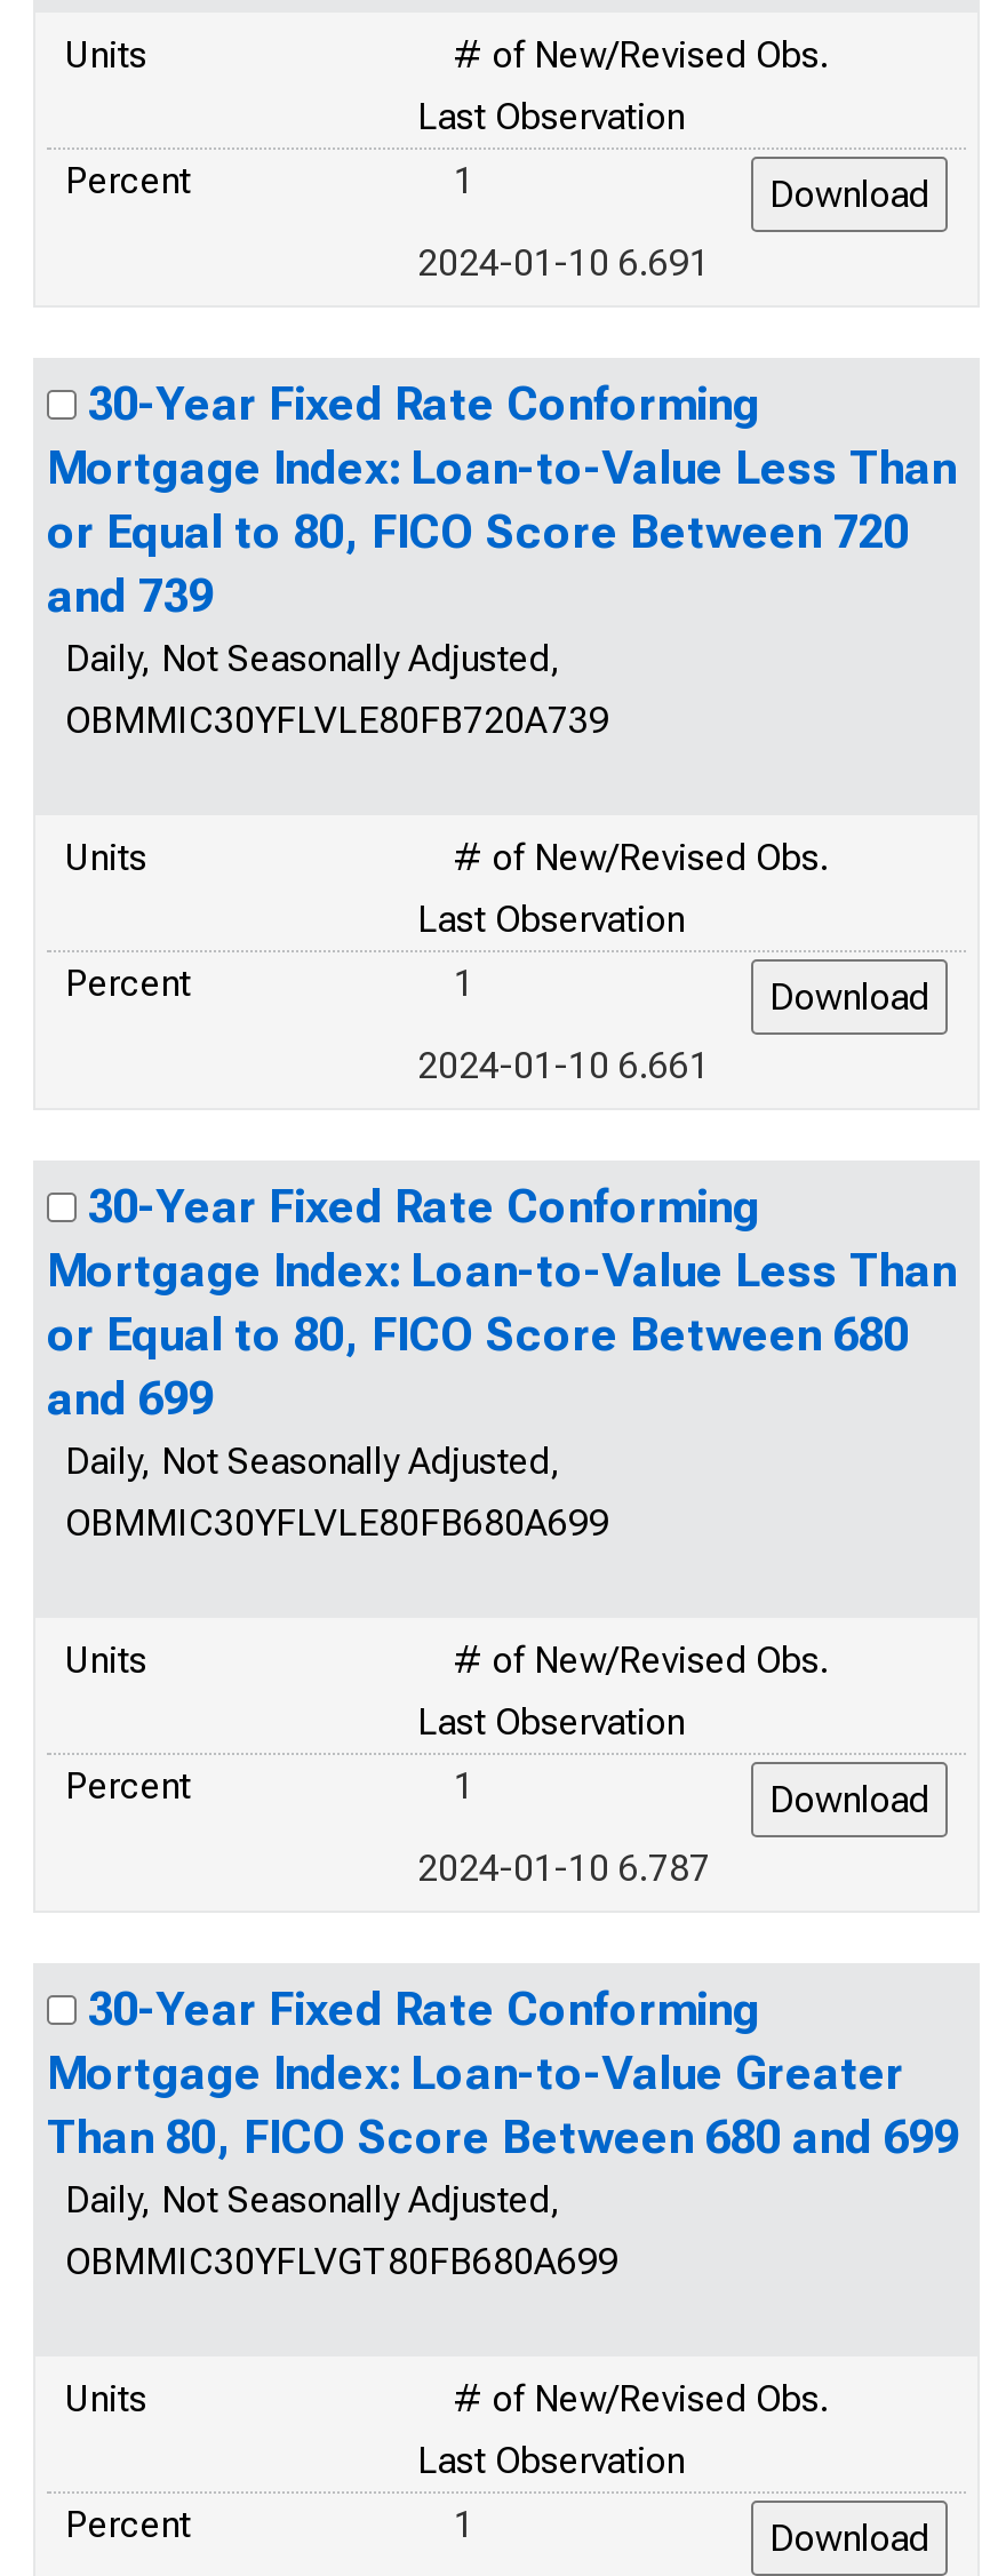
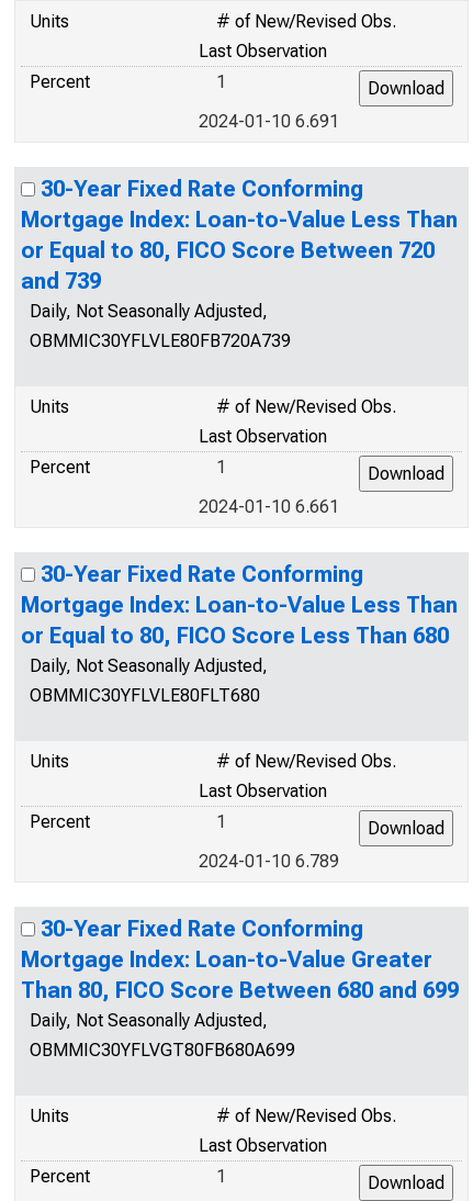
[47,1307,909,1426] or Equal to 80, FICO Score Between 680 | and 699 -> [21,622,449,649] or Equal to 80, FICO Score Less Than 680
[65,1501,609,1545] OBMMIC30YFLVLE80FB680A699 -> [30,685,260,706] OBMMIC30YFLVLE80FLT680
[417,1847,710,1890] 2024-01-10 6.787 -> [199,851,339,872] 2024-01-10 6.789

